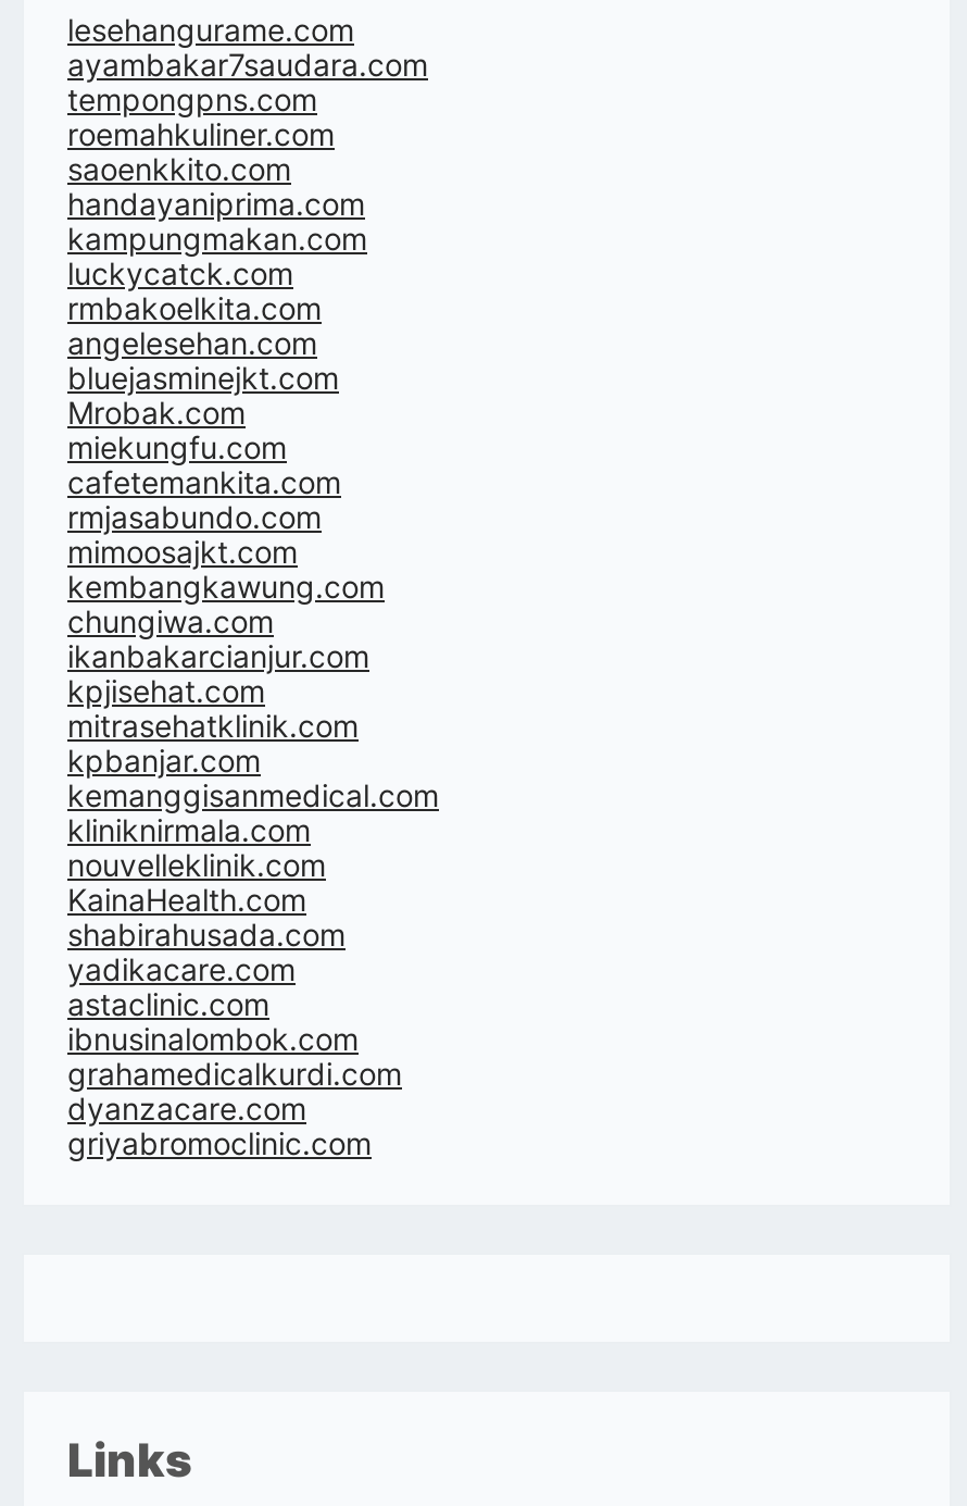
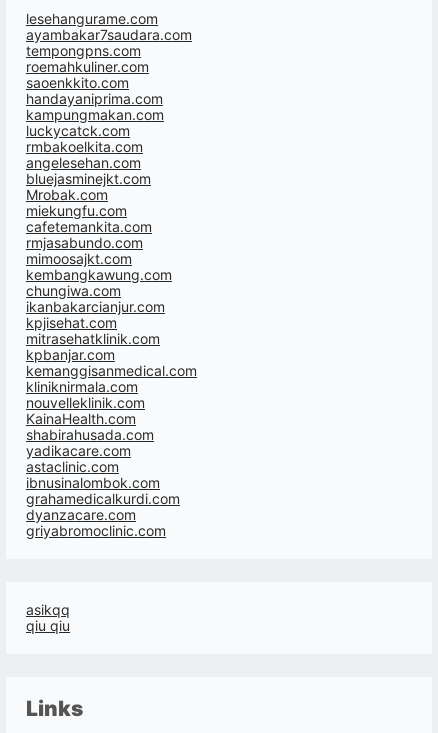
none -> [26,601,70,634] asikqq | qiu qiu

